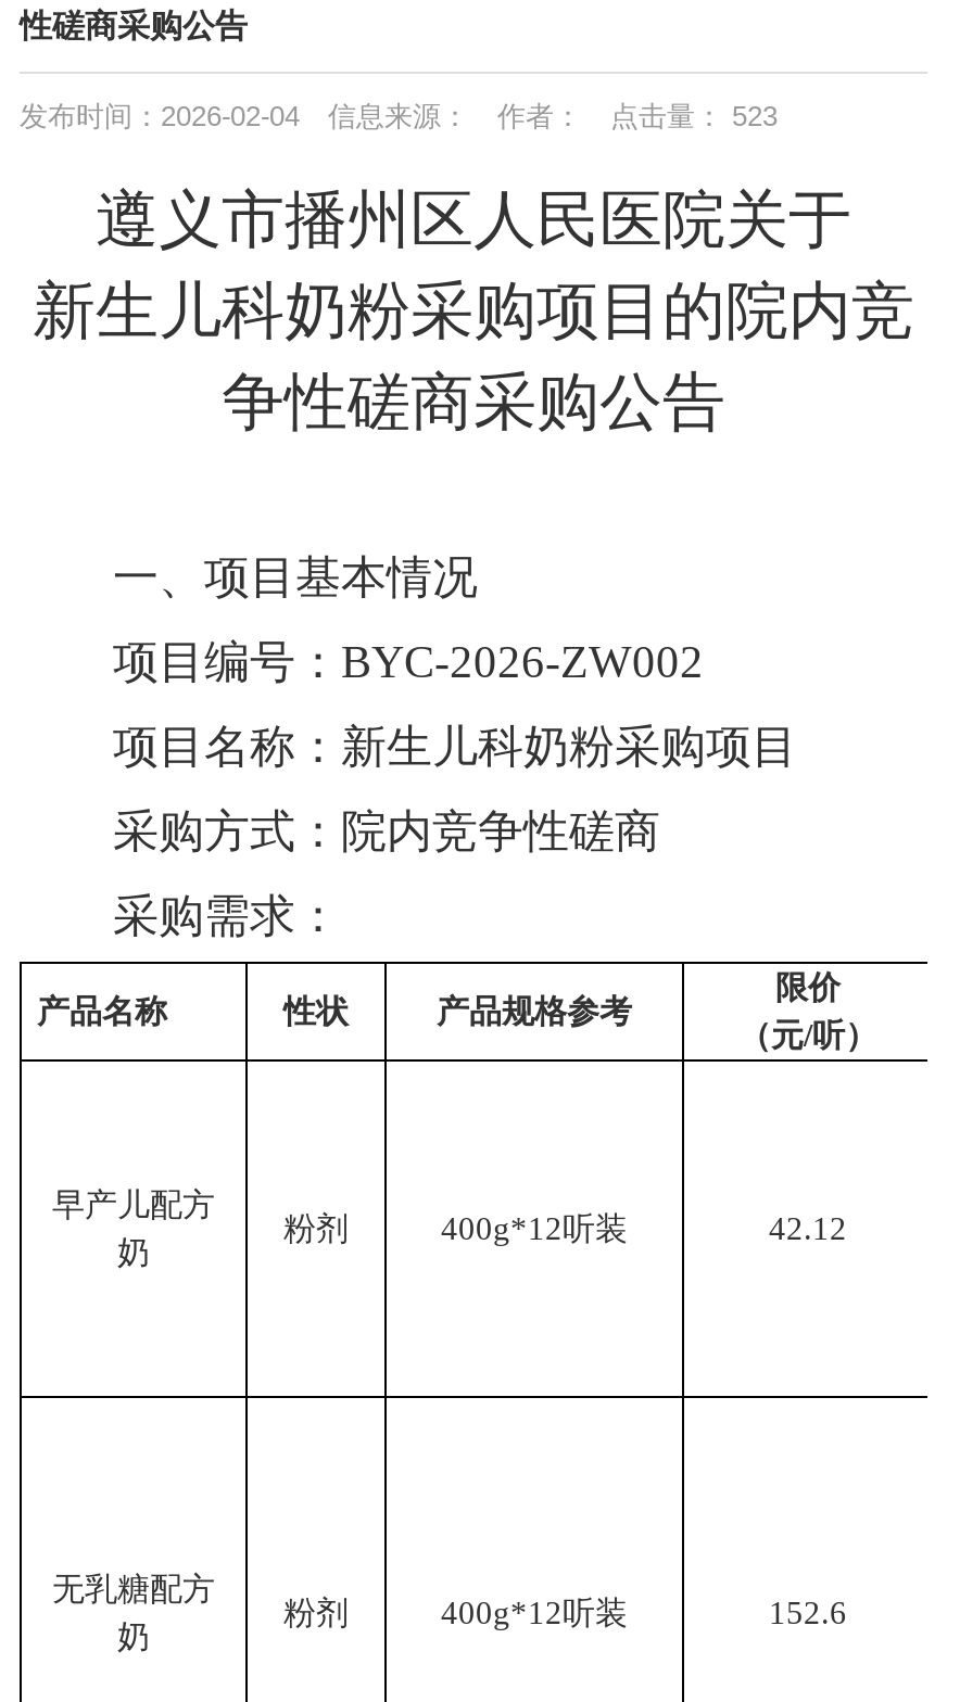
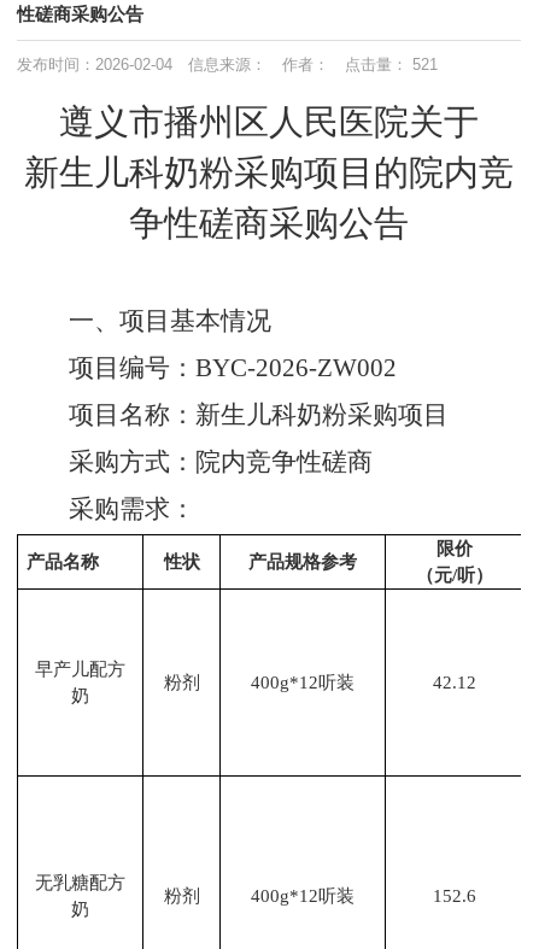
[20,100,778,132] 发布时间：2026-02-04 信息来源： 作者： 点击量：523 -> [17,55,438,74] 发布时间：2026-02-04 信息来源： 作者： 点击量：521

